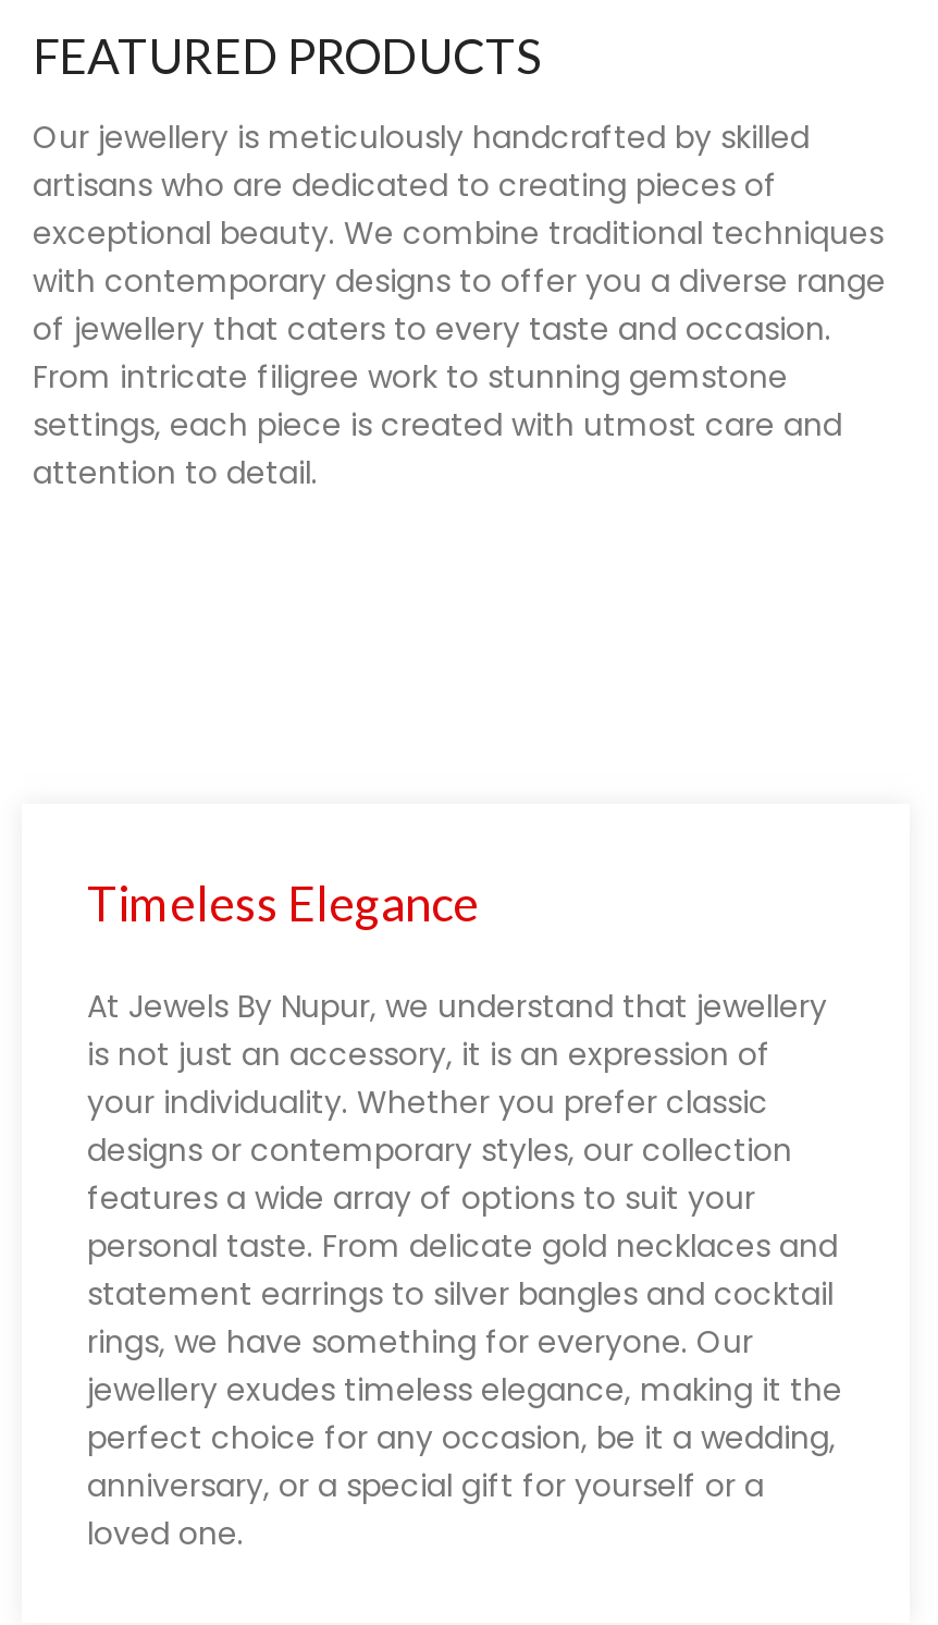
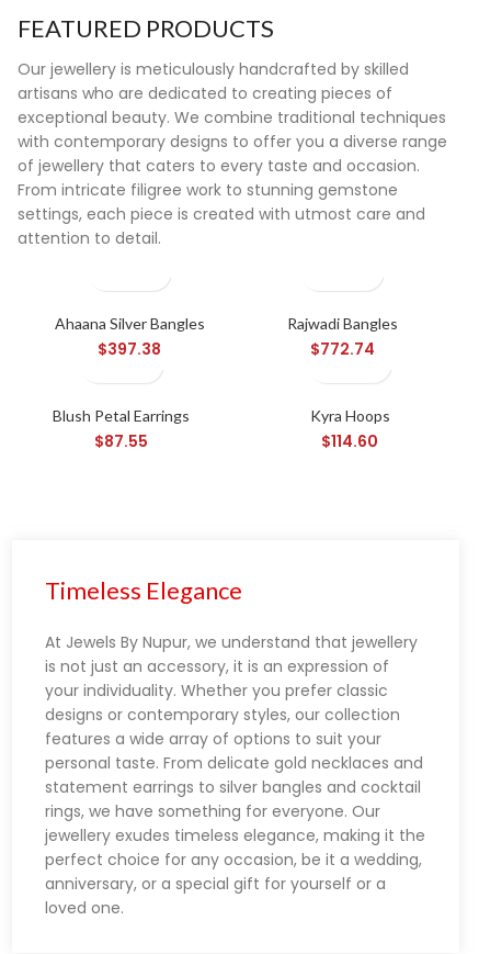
none -> [53,314,397,452] Rajwadi Bangles | $772.74 | Blush Petal Earrings | $87.55
none -> [54,314,204,360] Ahaana Silver Bangles | $397.38
none -> [310,406,390,452] Kyra Hoops | $114.60

